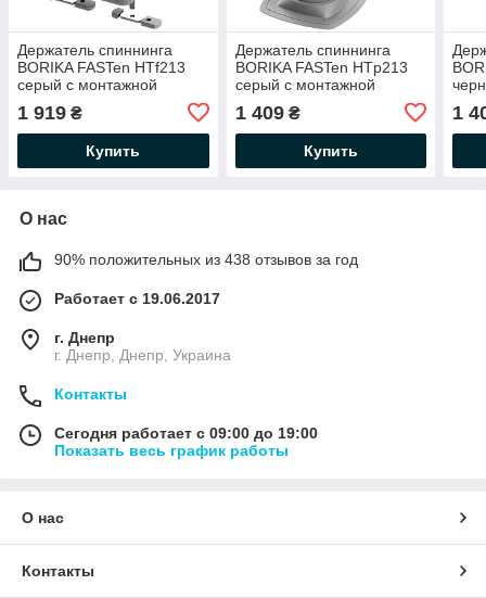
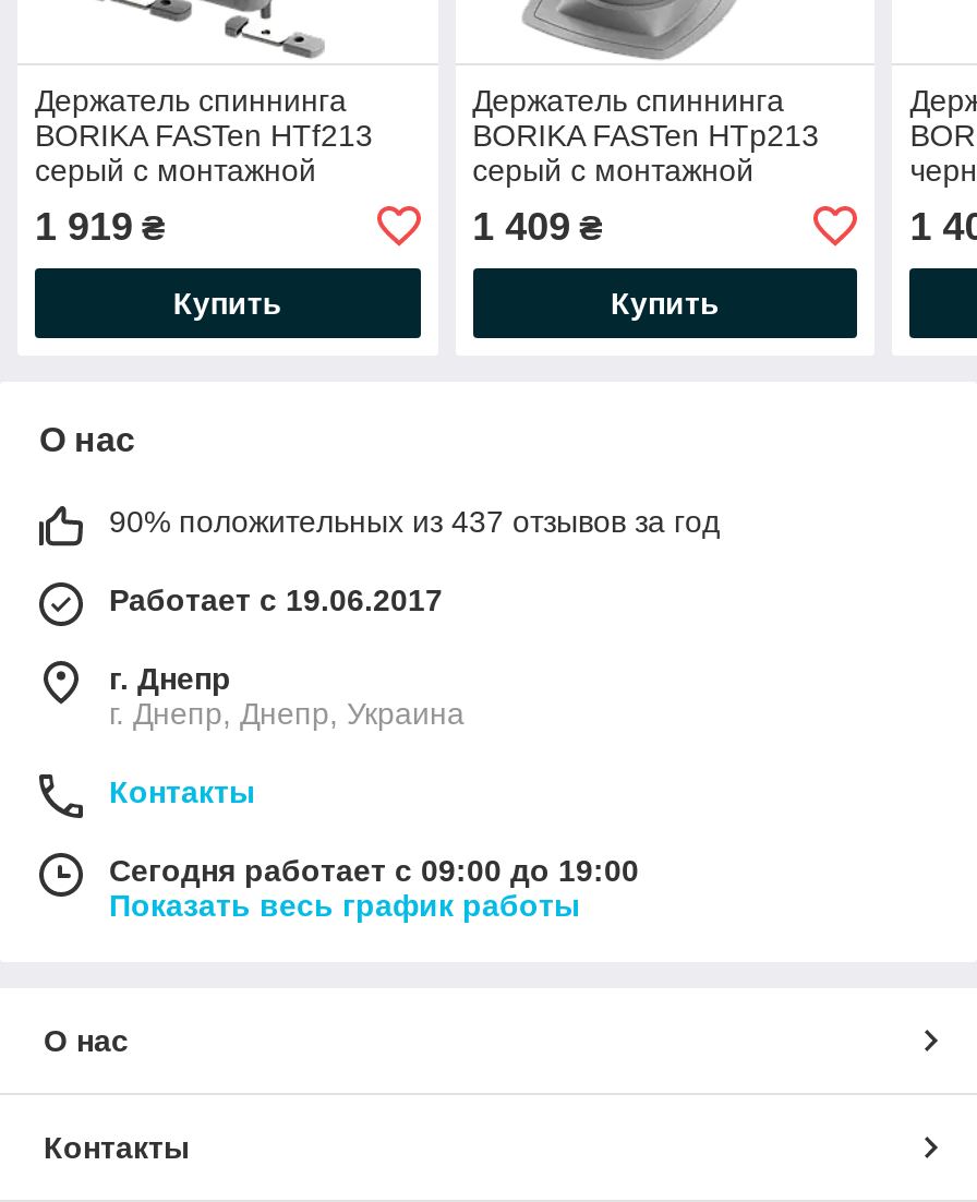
[54,250,358,268] 90% положительных из 438 отзывов за год -> [109,503,720,538] 90% положительных из 437 отзывов за год

